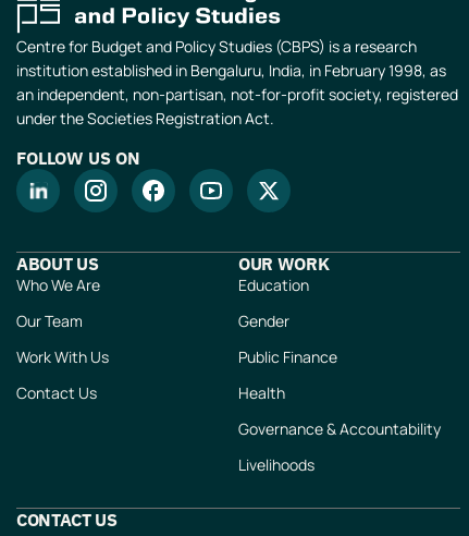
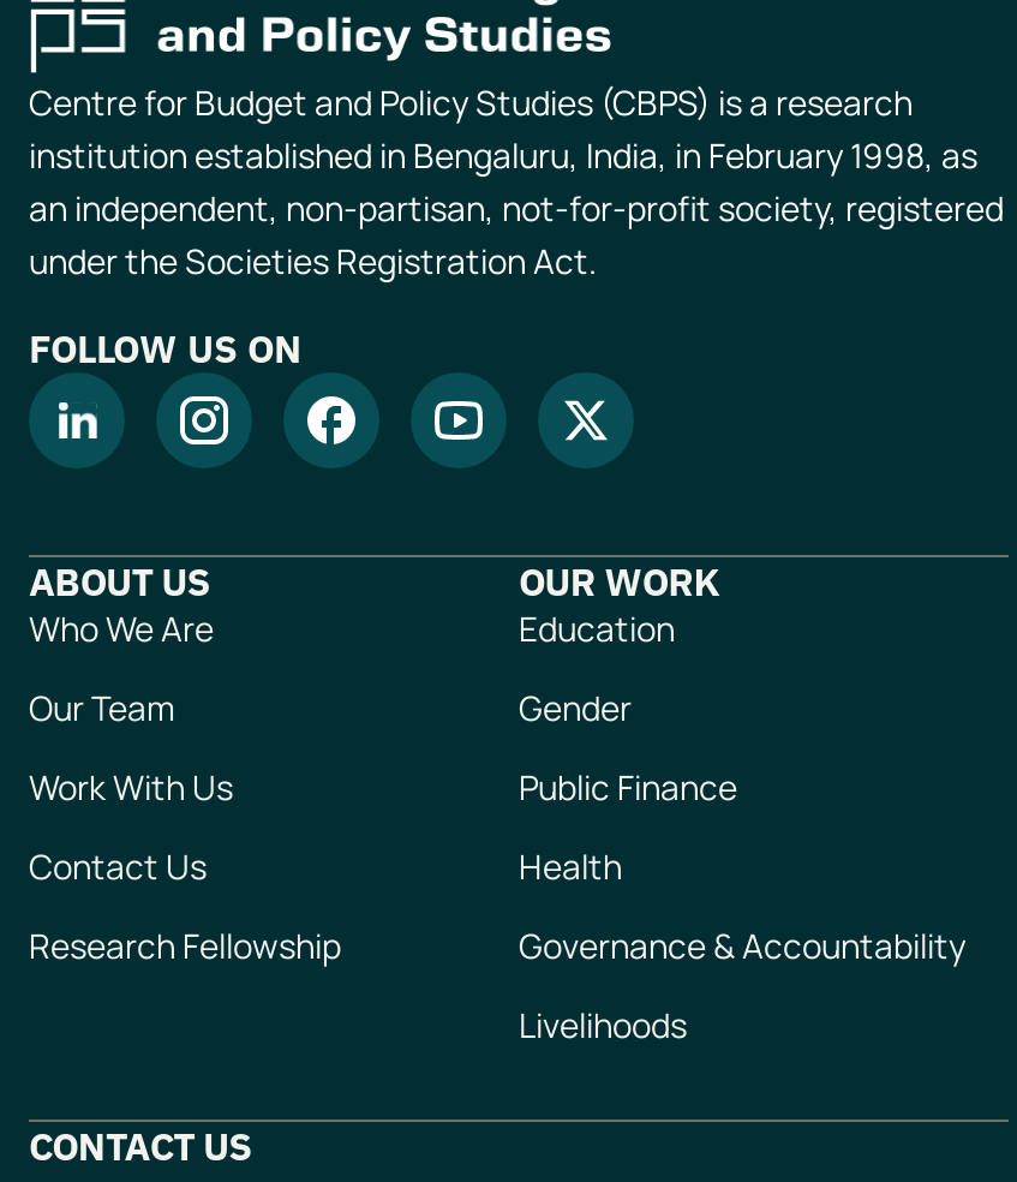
none -> [29,922,341,967] Research Fellowship

